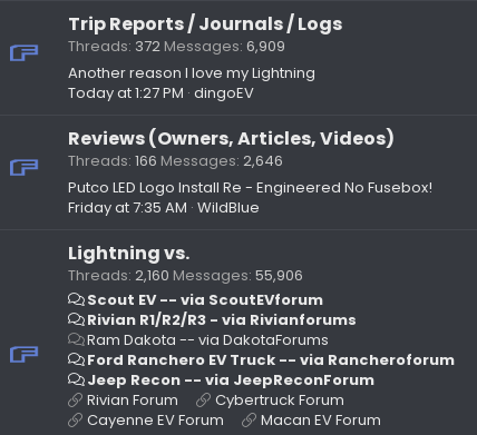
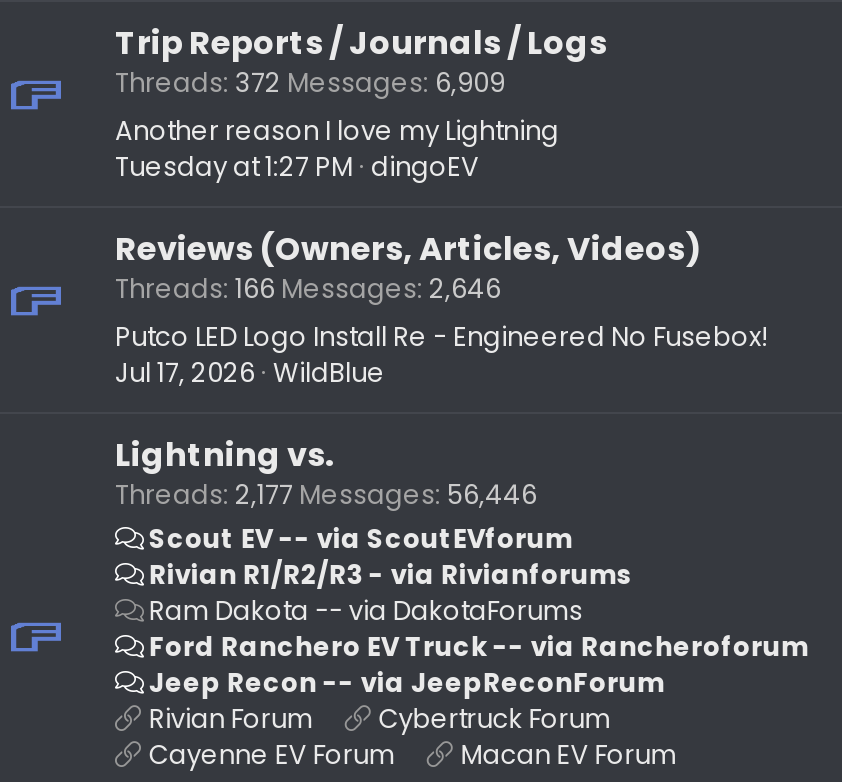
[68,82,254,103] Today at 1:27 PM dingoEV -> [115,148,479,186] Tuesday at 1:27 PM dingoEV
[68,197,260,218] Friday at 7:35 AM WildBlue -> [115,354,385,392] Jul 17, 2026 WildBlue
[68,265,303,286] Threads 2,160 Messages 55,906 -> [115,476,537,514] Threads 2,177 Messages 56,446

